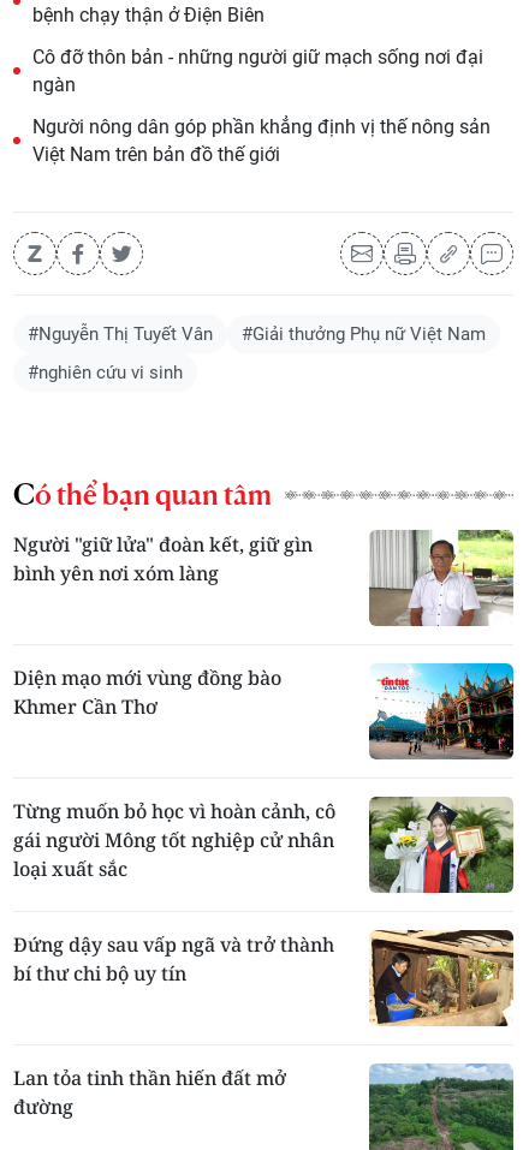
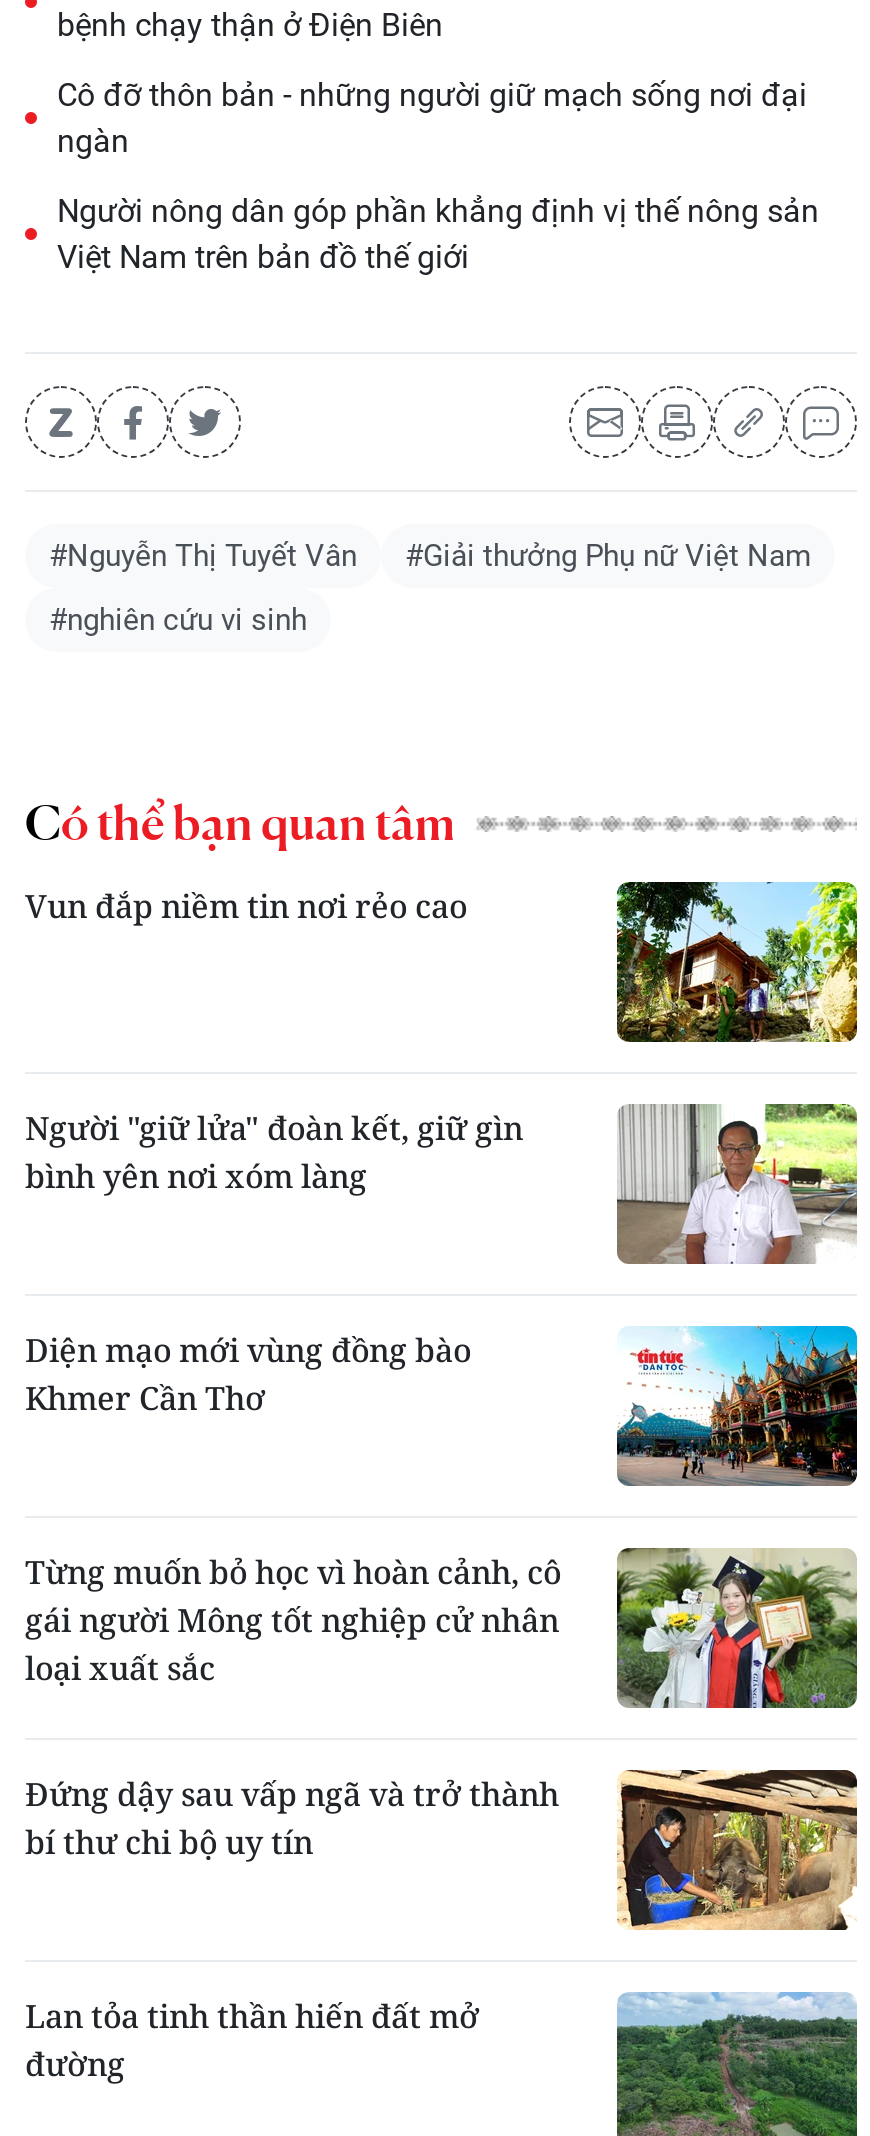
none -> [25,883,467,927] Vun đắp niềm tin nơi rẻo cao
none -> [615,880,859,1044] [image]

